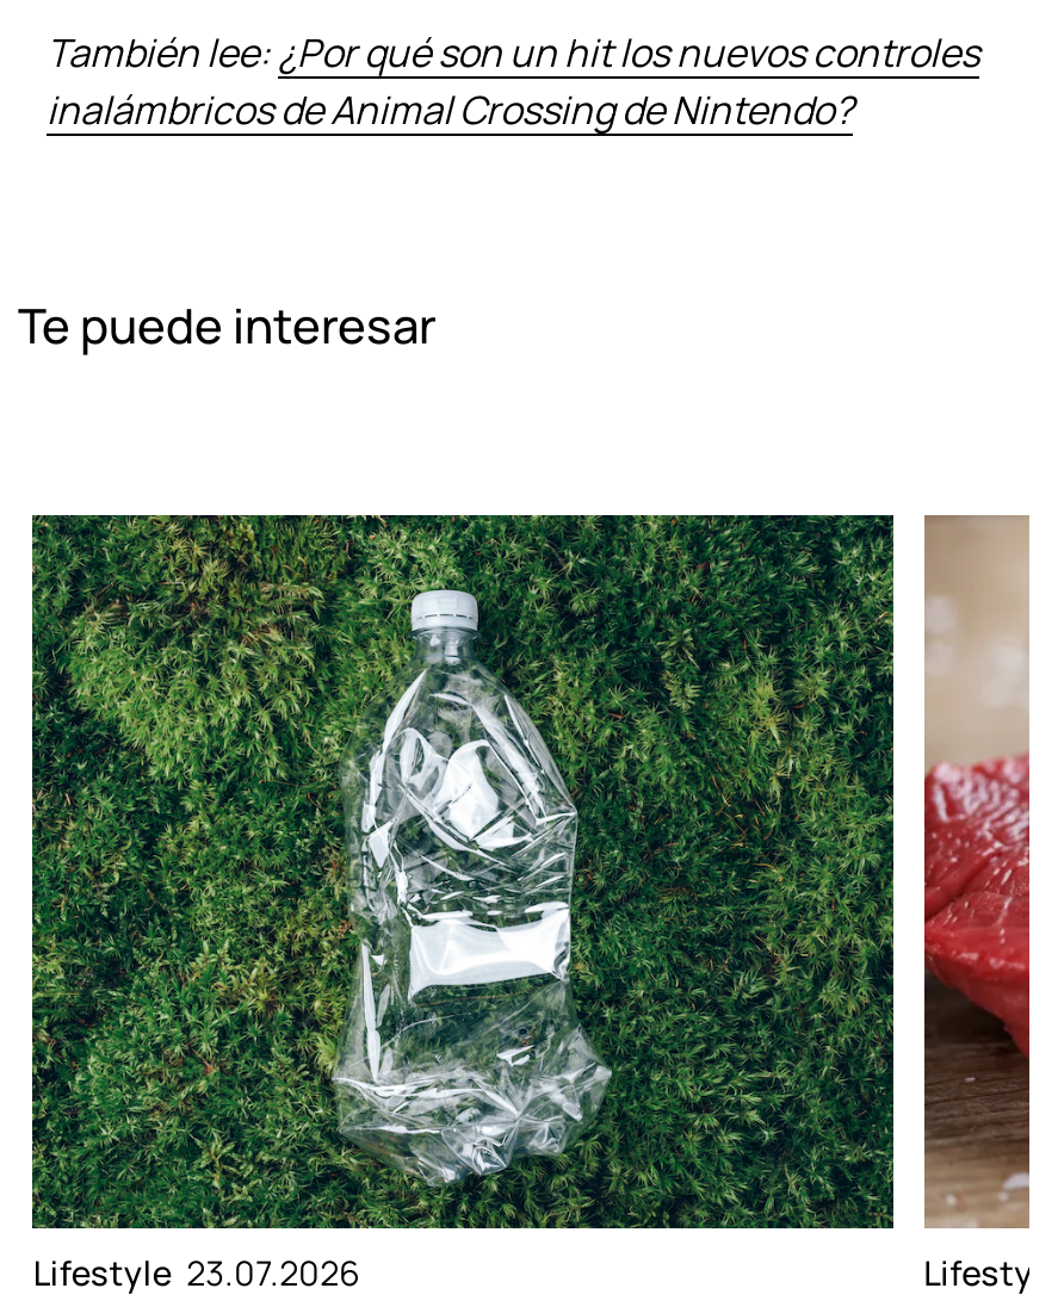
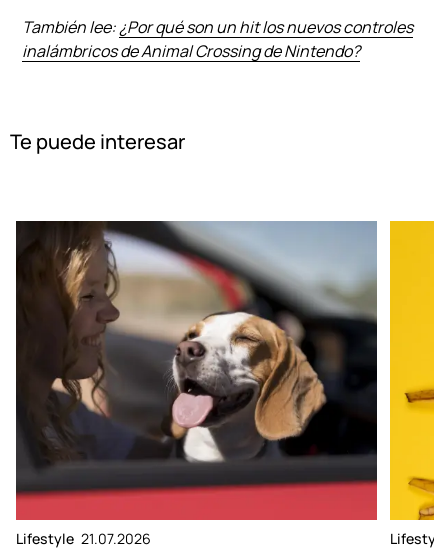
[30,513,896,1295] [image] | Lifestyle 23.07.2026 -> [15,220,378,548] [image] | Lifestyle 21.07.2026
[922,513,1032,1231] [image] -> [389,220,435,521] [image]

